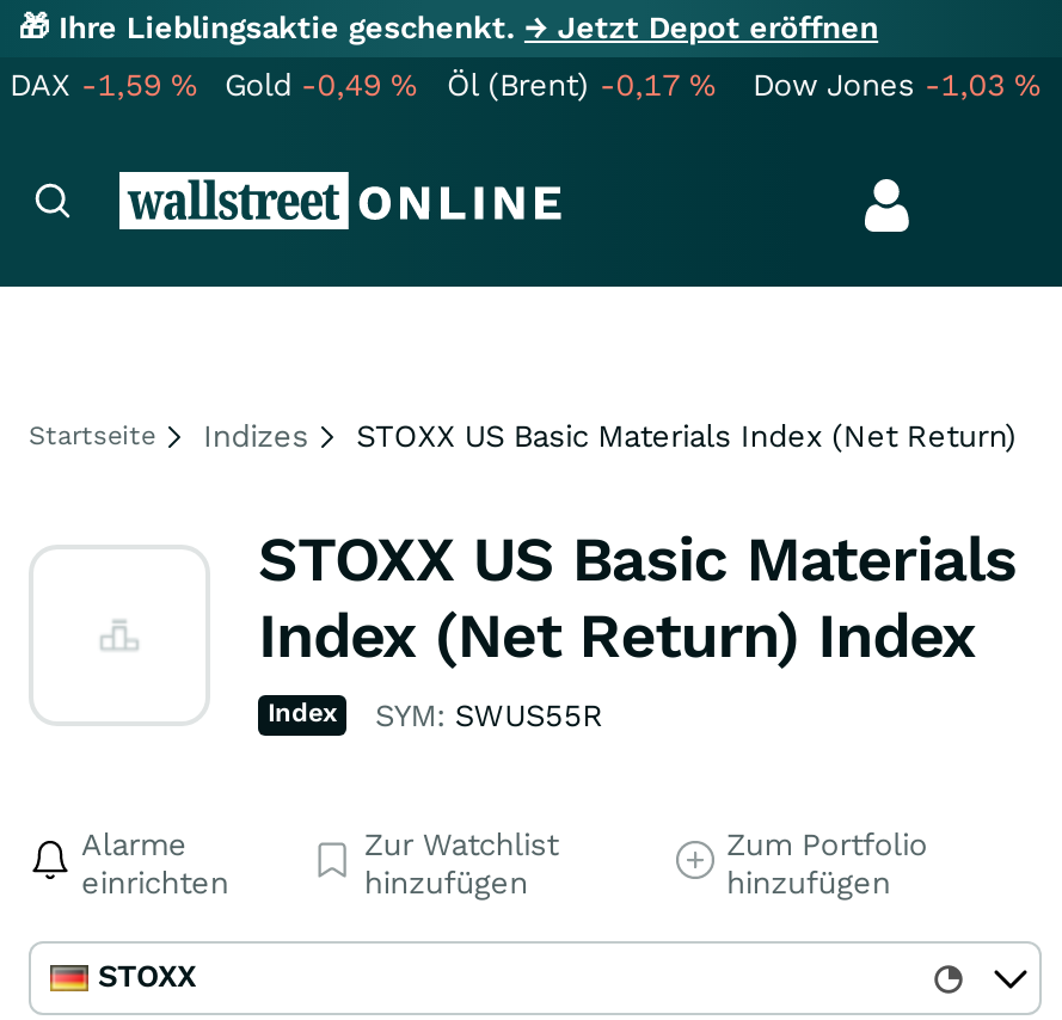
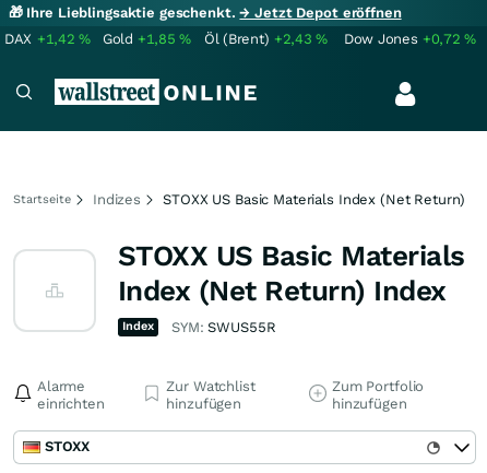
[10,67,196,103] DAX -1,59% -> [4,31,91,47] DAX +1,42%
[225,67,416,103] Gold -0,49% -> [103,31,191,47] Gold +1,85%
[447,67,715,103] Öl (Brent) -0,17% -> [204,31,328,47] Öl (Brent) +2,43%
[753,67,1040,103] Dow Jones -1,03% -> [344,31,476,47] Dow Jones +0,72%

